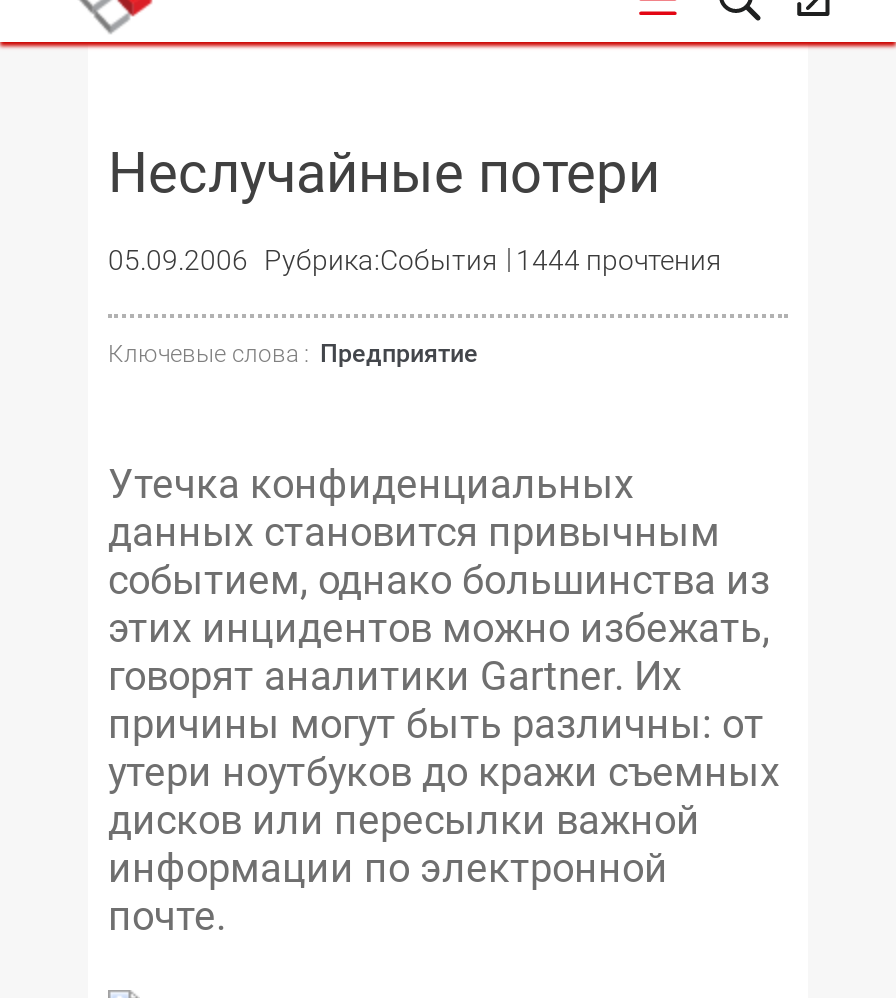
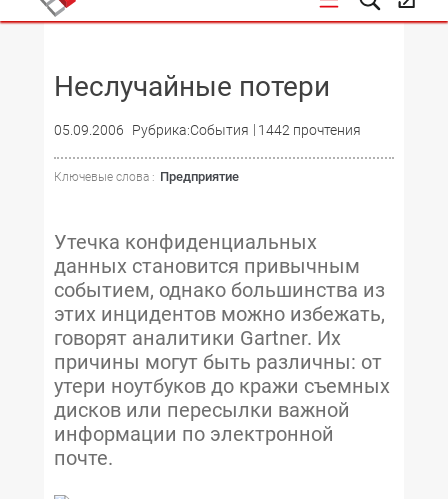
[108,244,722,276] 05.09.2006 Рубрика:События 1444 прочтения -> [54,122,361,138] 05.09.2006 Рубрика:События 1442 прочтения

